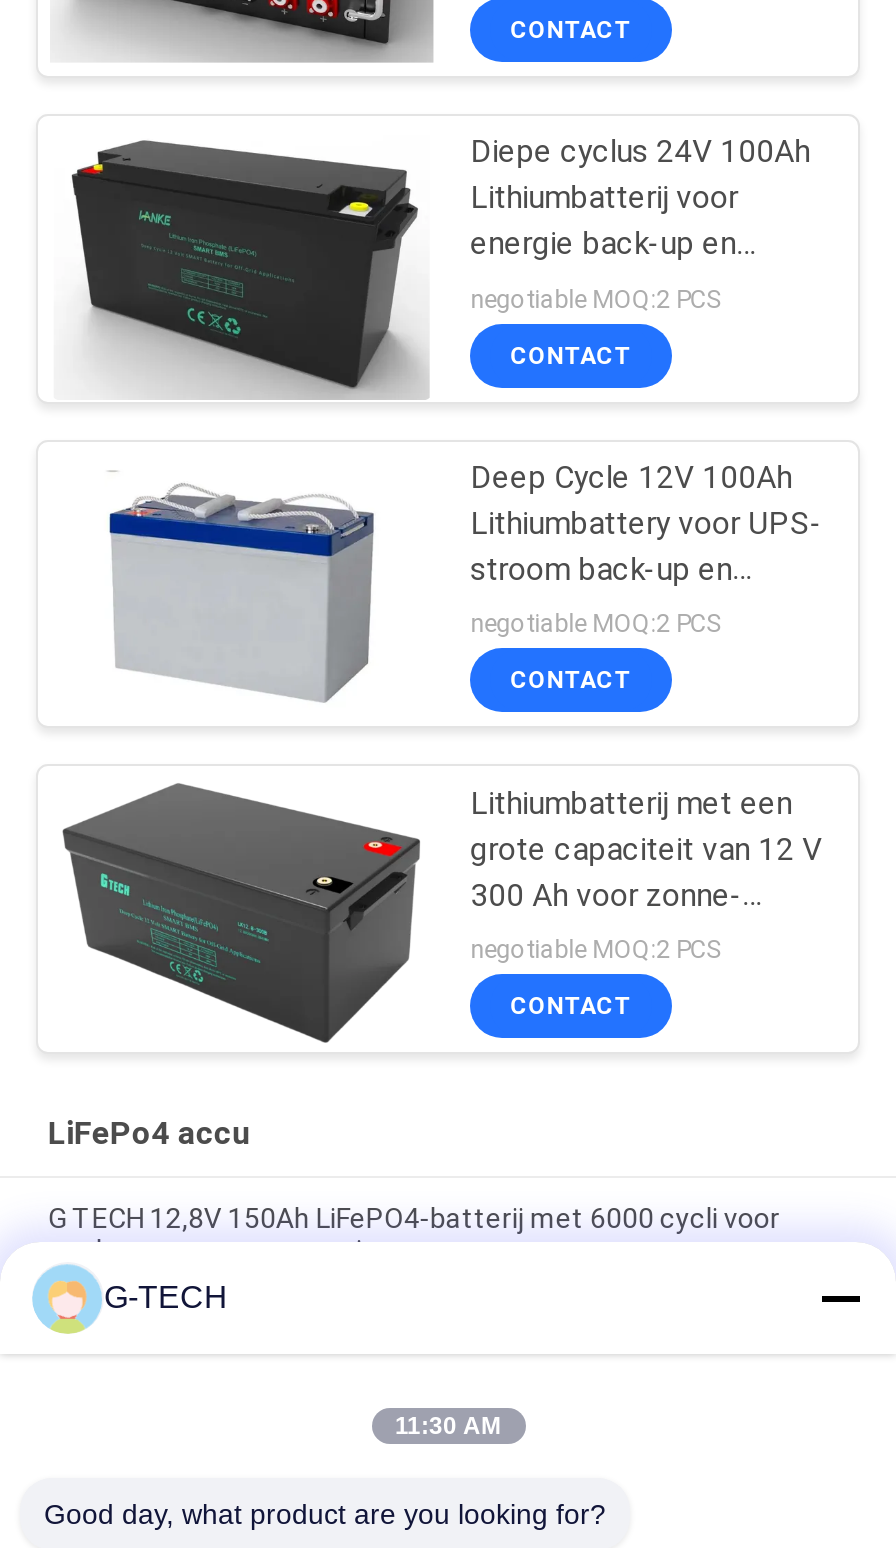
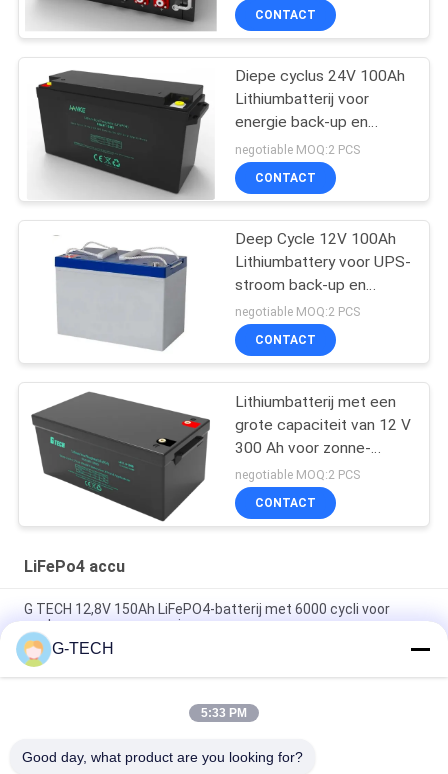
[395,1412,501,1440] 11:30 AM -> [201,706,247,720] 5:33 PM

